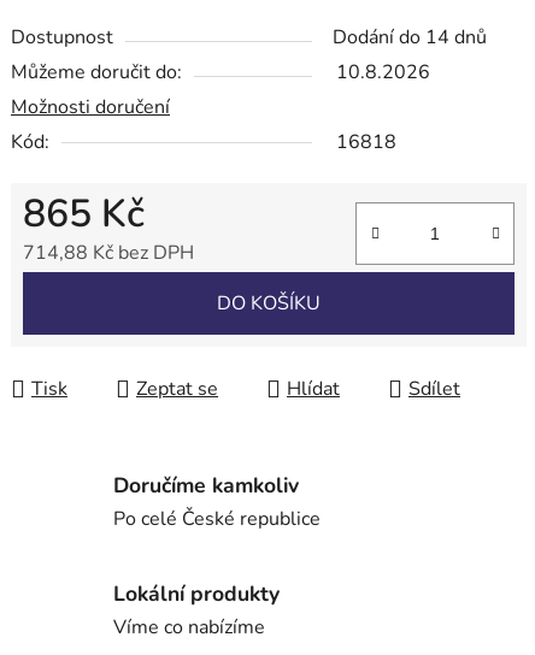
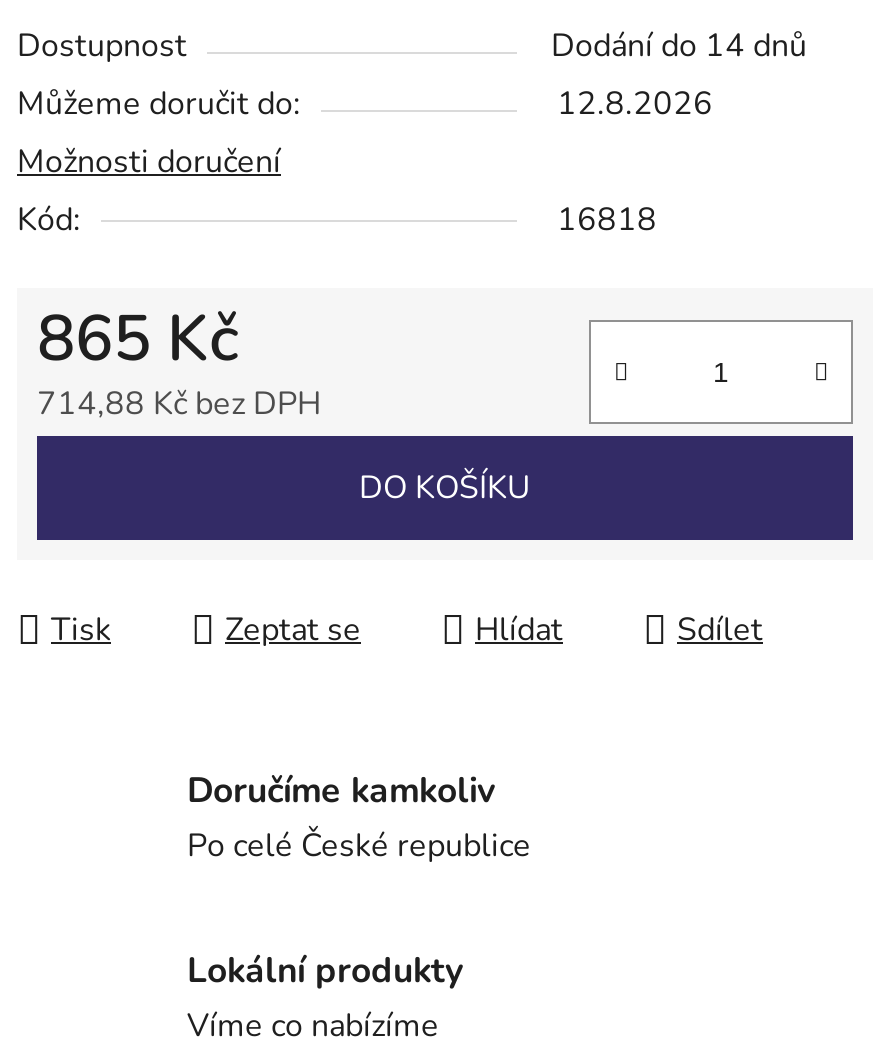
[336,59,430,86] 10.8.2026 -> [557,82,713,126] 12.8.2026

